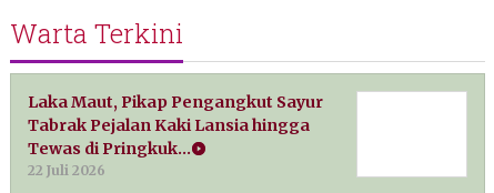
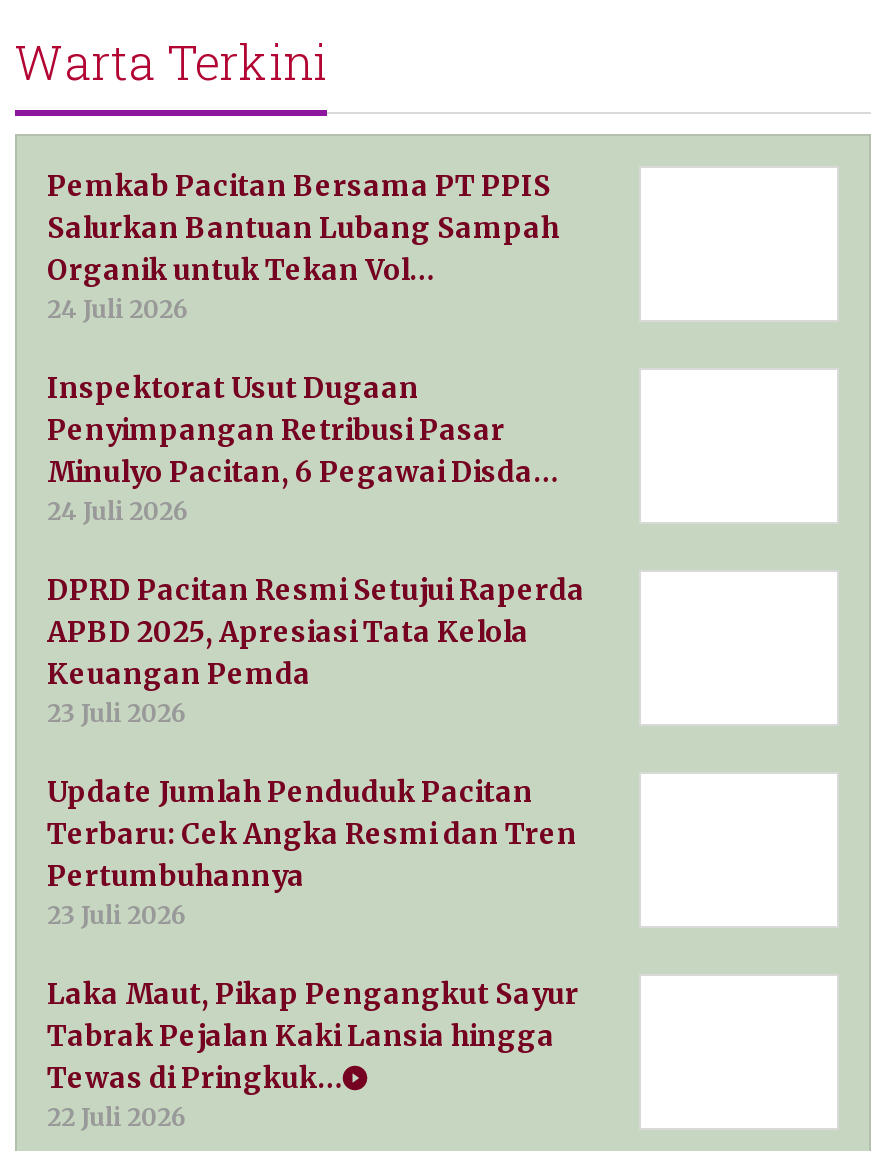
none -> [47,168,585,930] Pemkab Pacitan Bersama PT PPIS | Salurkan Bantuan Lubang Sampah | Organik untuk Tekan Vol… | 24 Juli 2026 | Inspektorat Usut Dugaan | Penyimpangan Retribusi Pasar | Minulyo Pacitan, 6 Pegawai Disda… | 24 Juli 2026 | DPRD Pacitan Resmi Setujui Raperda | APBD 2025, Apresiasi Tata Kelola | Keuangan Pemda | 23 Juli 2026 | Update Jumlah Penduduk Pacitan | Terbaru: Cek Angka Resmi dan Tren | Pertumbuhannya | 23 Juli 2026

